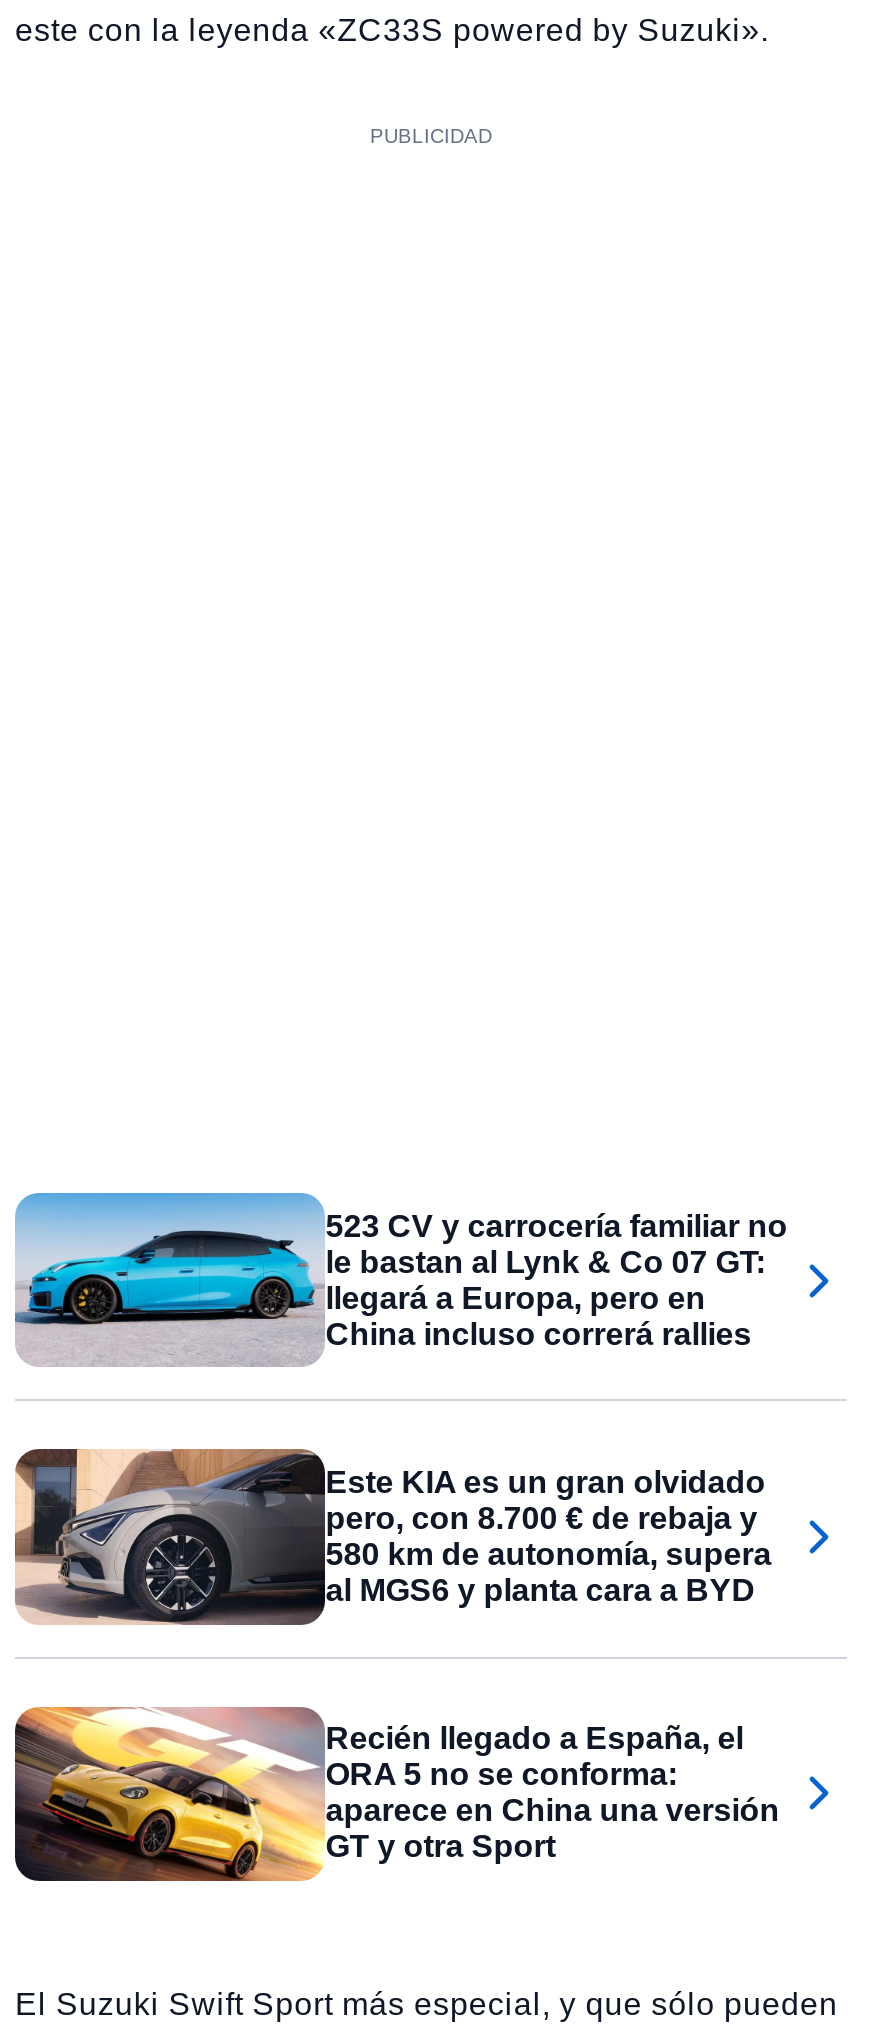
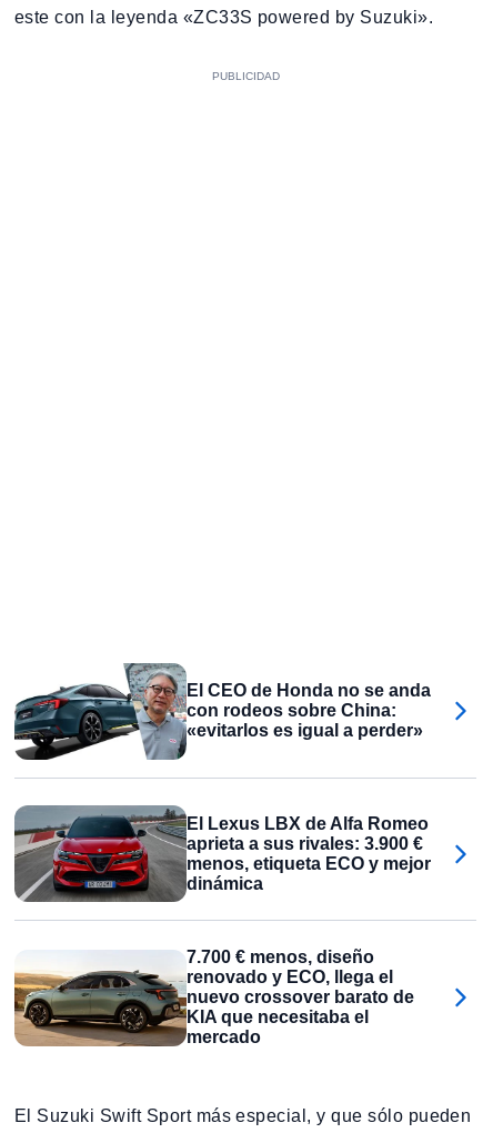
[13,1192,787,1368] [image] | 523 CV y carrocería familiar no | le bastan al Lynk & Co 07 GT: | llegará a Europa, pero en | China incluso correrá rallies -> [14,662,431,760] [image] | El CEO de Honda no se anda | con rodeos sobre China: | «evitarlos es igual a perder»
[15,1448,771,1626] [image] | Este KIA es un gran olvidado | pero, con 8.700 € de rebaja y | 580 km de autonomía, supera | al MGS6 y planta cara a BYD -> [13,804,431,902] [image] | El Lexus LBX de Alfa Romeo | aprieta a sus rivales: 3.900 € | menos, etiqueta ECO y mejor | dinámica
[13,1706,779,1884] [image] | Recién llegado a España, el | ORA 5 no se conforma: | aparece en China una versión | GT y otra Sport -> [13,948,414,1047] [image] | 7.700 € menos, diseño | renovado y ECO, llega el | nuevo crossover barato de | KIA que necesitaba el | mercado

